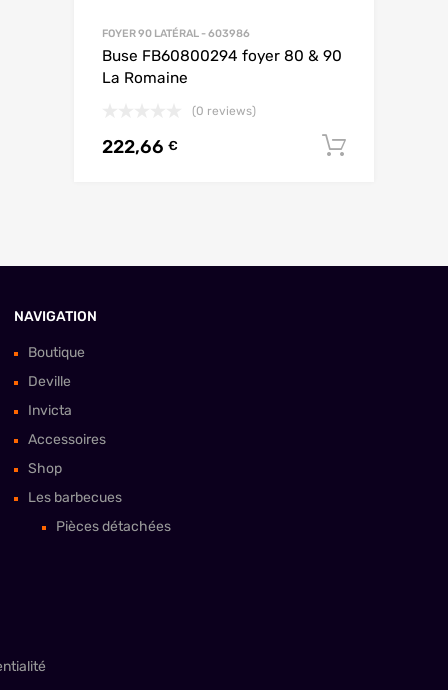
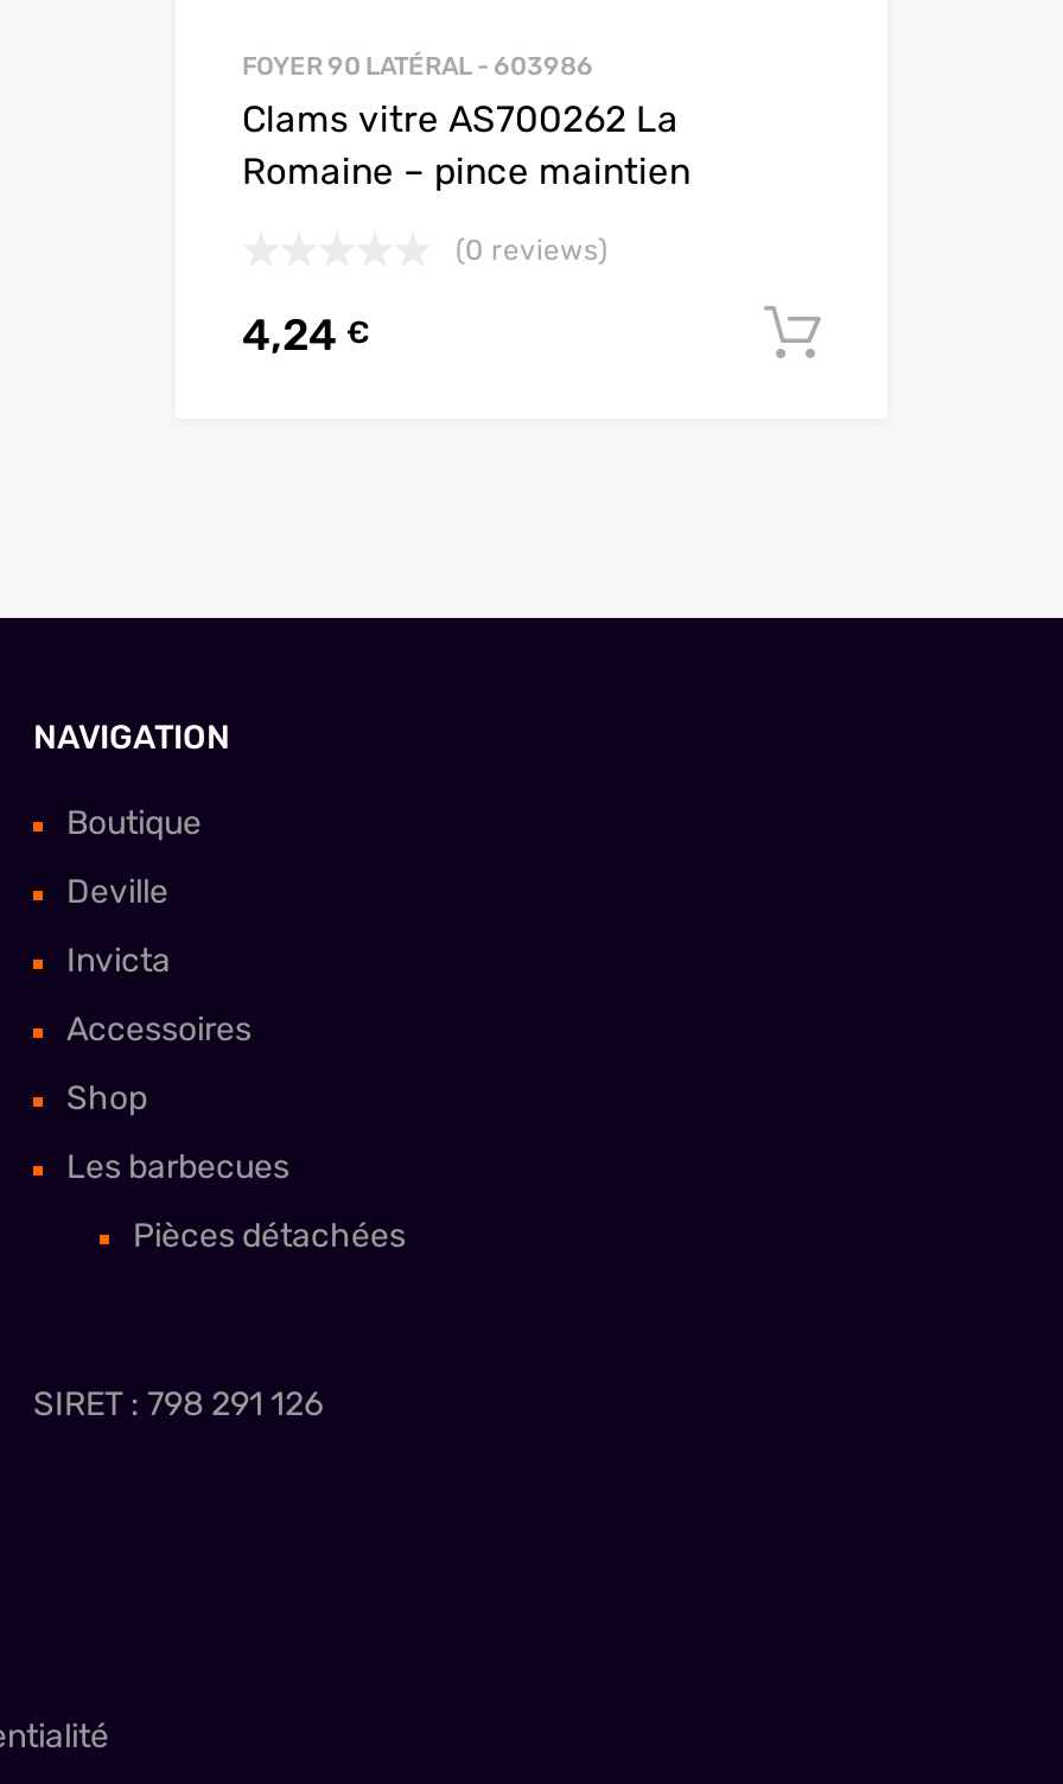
[102,47,342,87] Buse FB60800294 foyer 80 & 90 | La Romaine -> [242,98,690,193] Clams vitre AS700262 La | Romaine – pince maintien
[102,136,178,158] 222,66 € -> [242,309,370,362] 4,24 €
none -> [33,1384,323,1424] SIRET : 798 291 126

